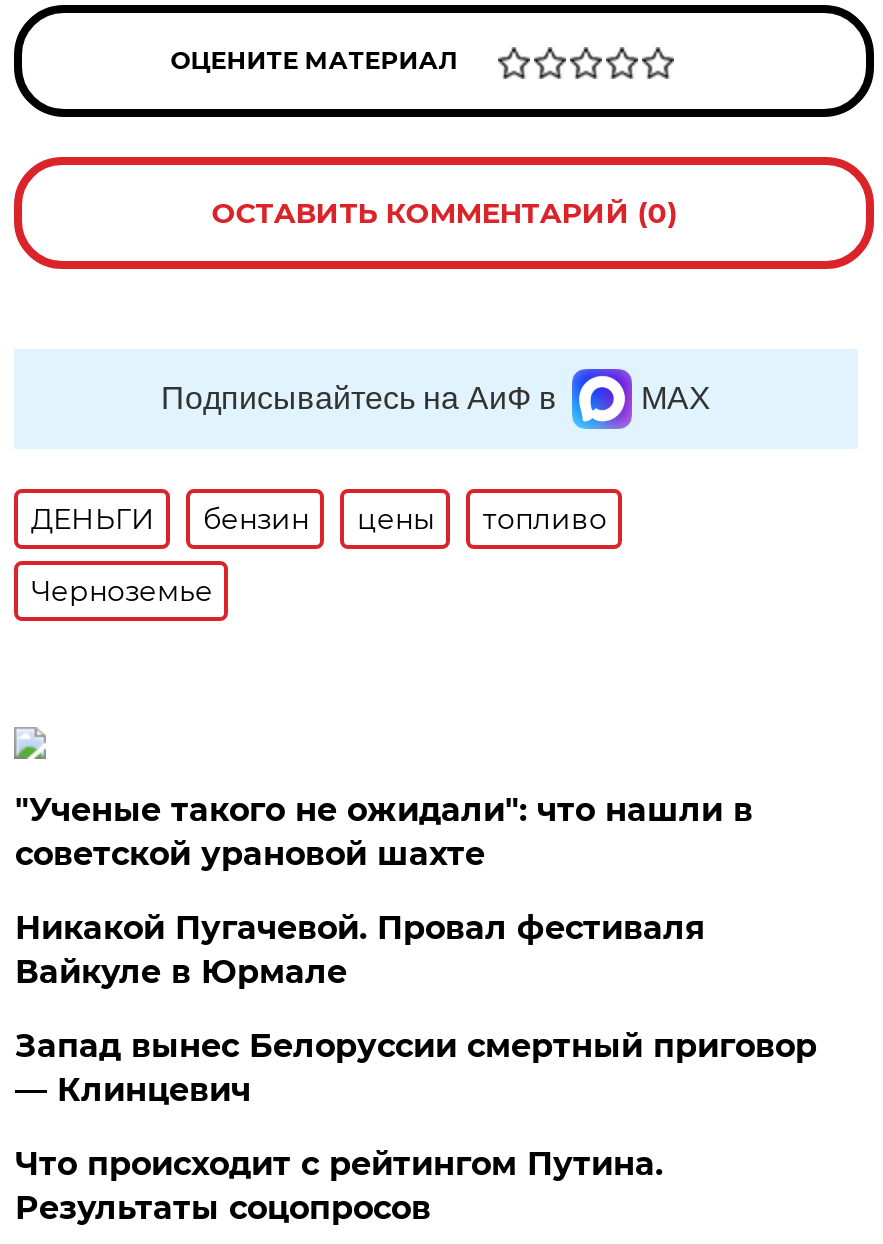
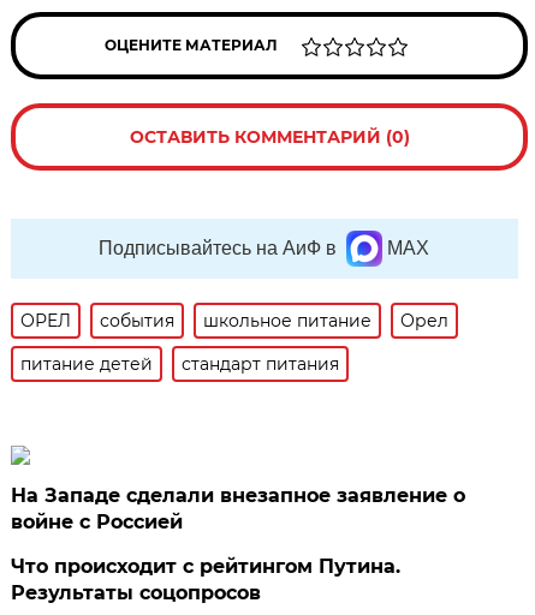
[31,501,607,609] ДЕНЬГИ | бензин | цены | топливо | Черноземье -> [21,310,449,375] ОРЕЛ | события | школьное питание | Орел | питание детей | стандарт питания
[15,791,817,1109] "Ученые такого не ожидали": что нашли в | советской урановой шахте | Никакой Пугачевой. Провал фестиваля | Вайкуле в Юрмале | Запад вынес Белоруссии смертный приговор | — Клинцевич -> [11,484,466,533] На Западе сделали внезапное заявление о | войне с Россией

